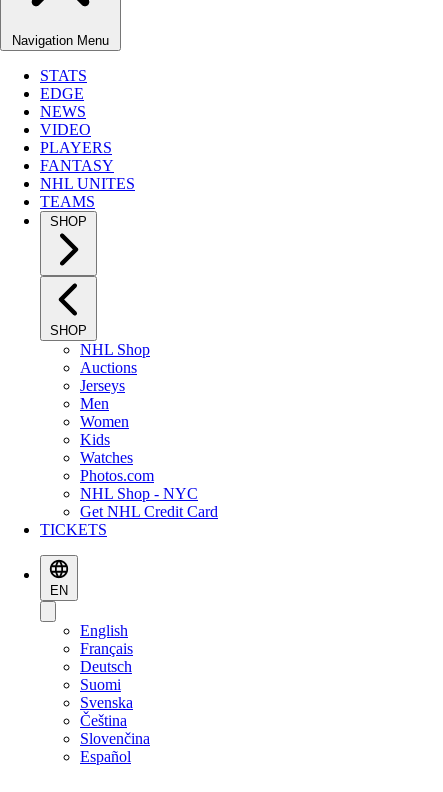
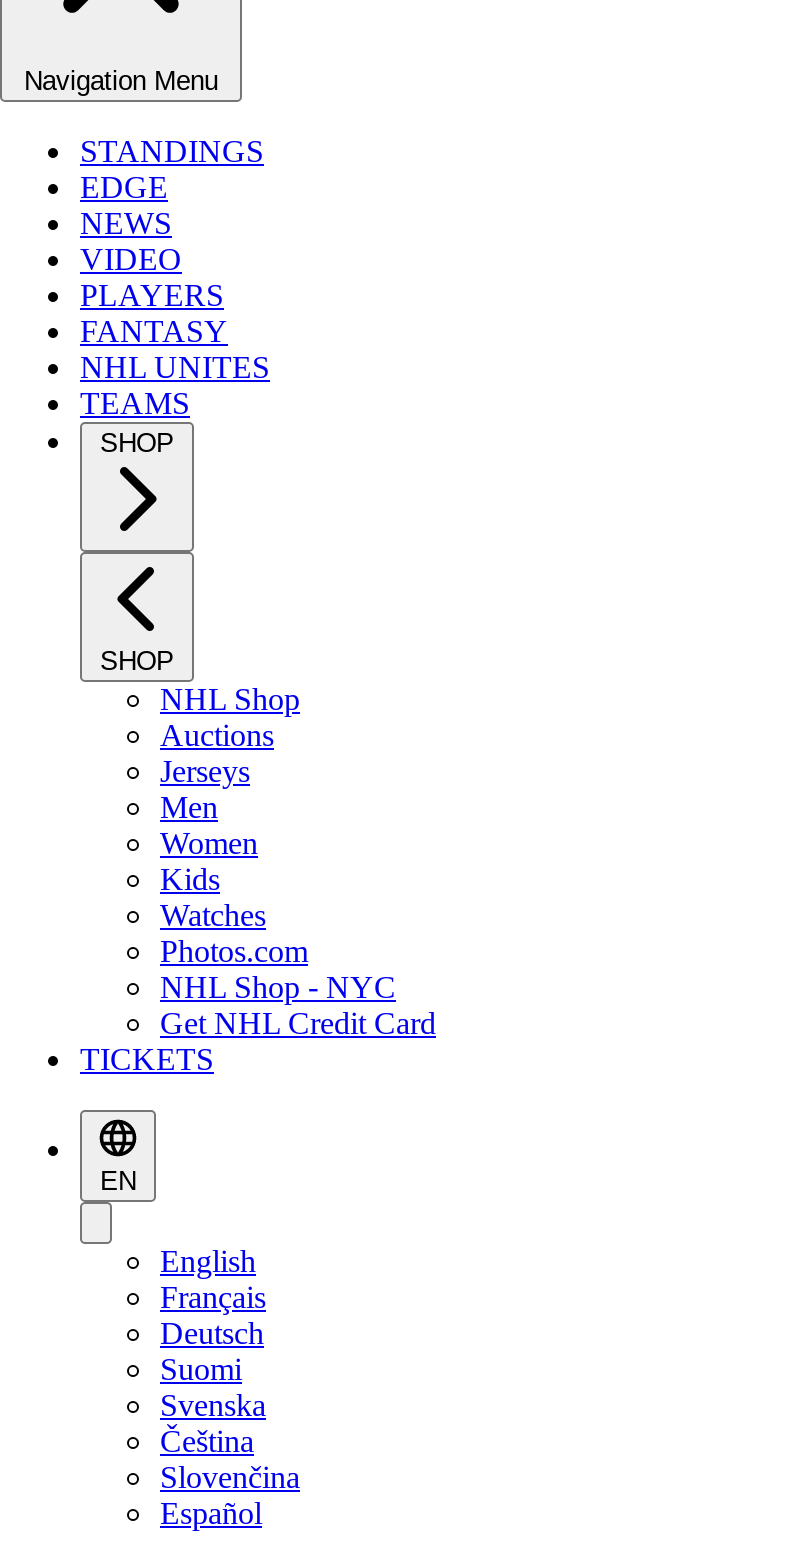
[40,67,87,84] STATS -> [80,134,264,168] STANDINGS

